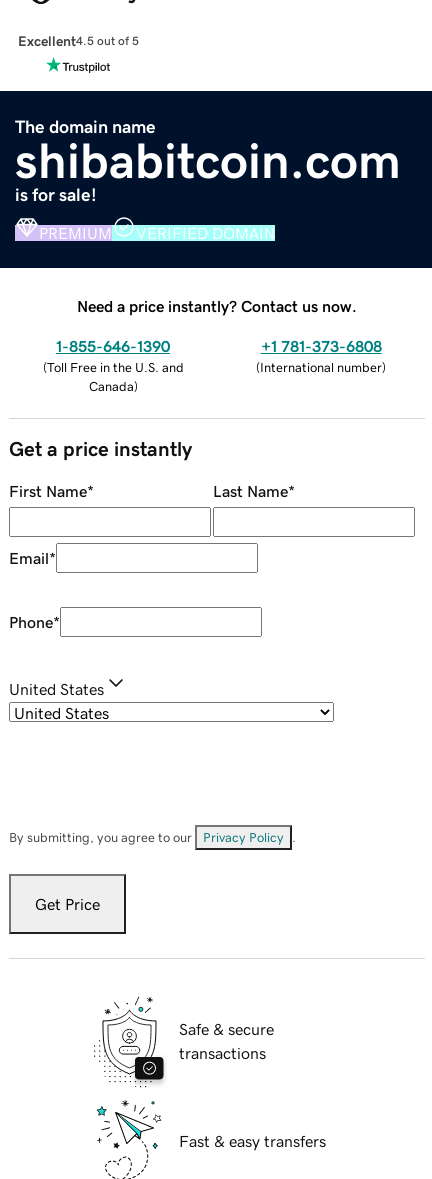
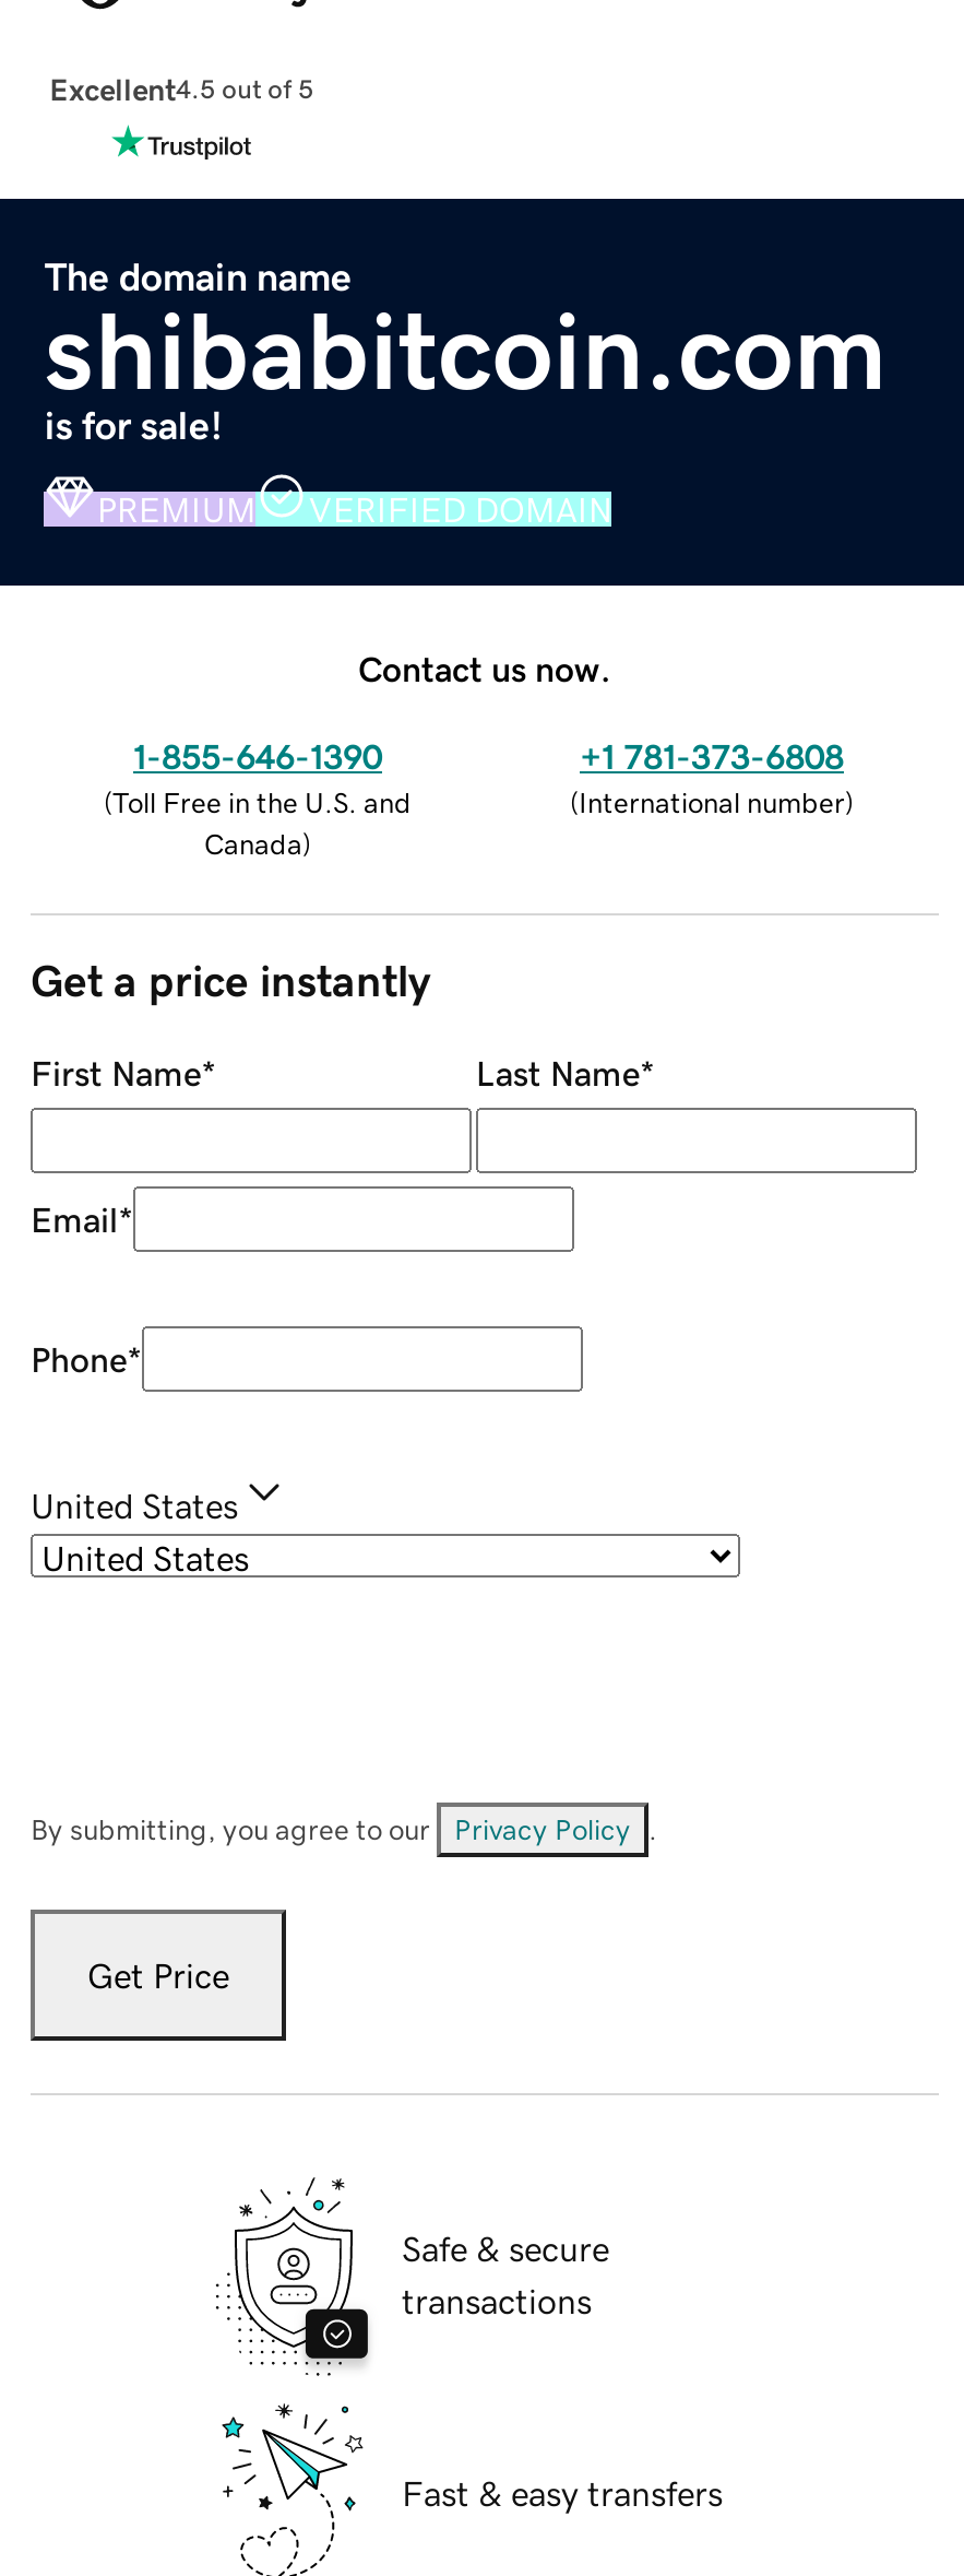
[77,298,357,314] Need a price instantly? Contact us now. -> [358,650,611,685] Contact us now.

